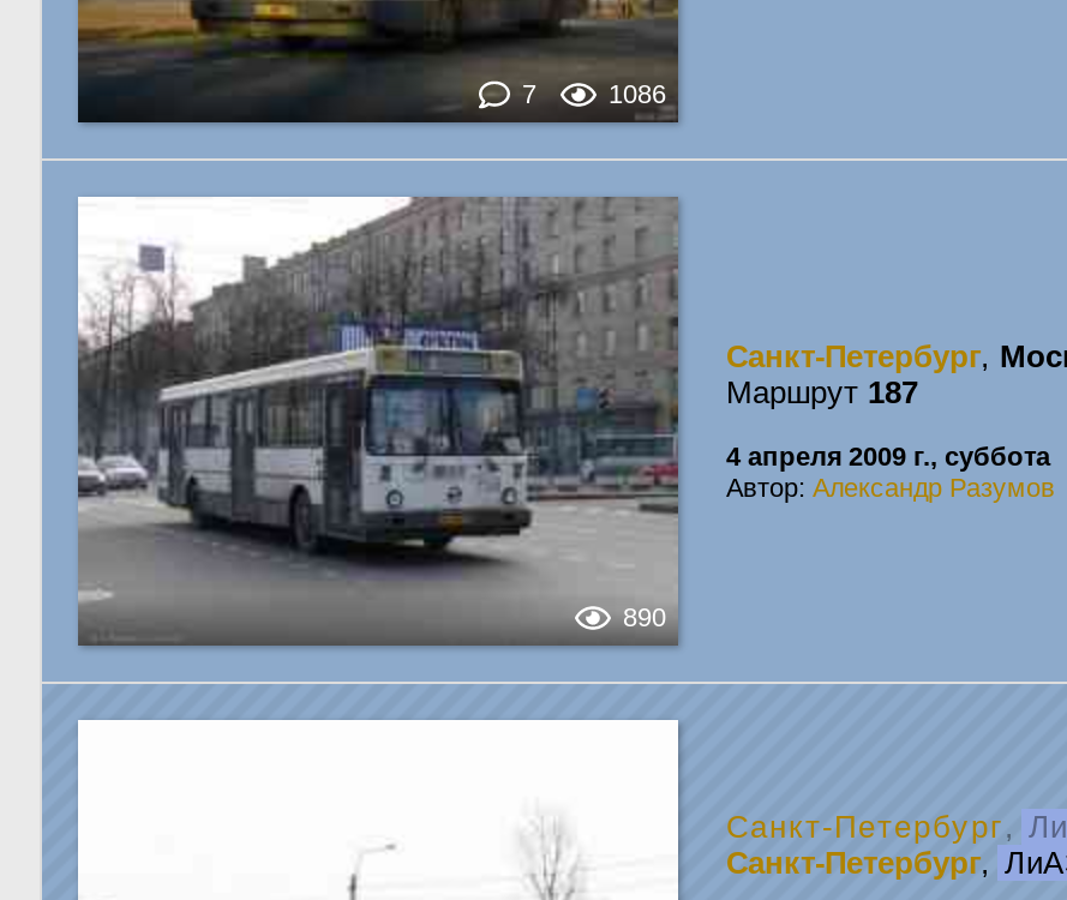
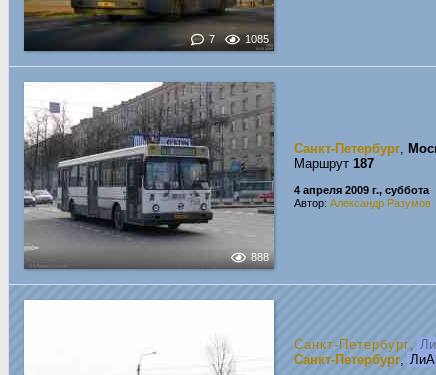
[609,79,666,108] 1086 -> [245,33,269,45] 1085
[623,602,666,631] 890 -> [251,251,269,263] 888

